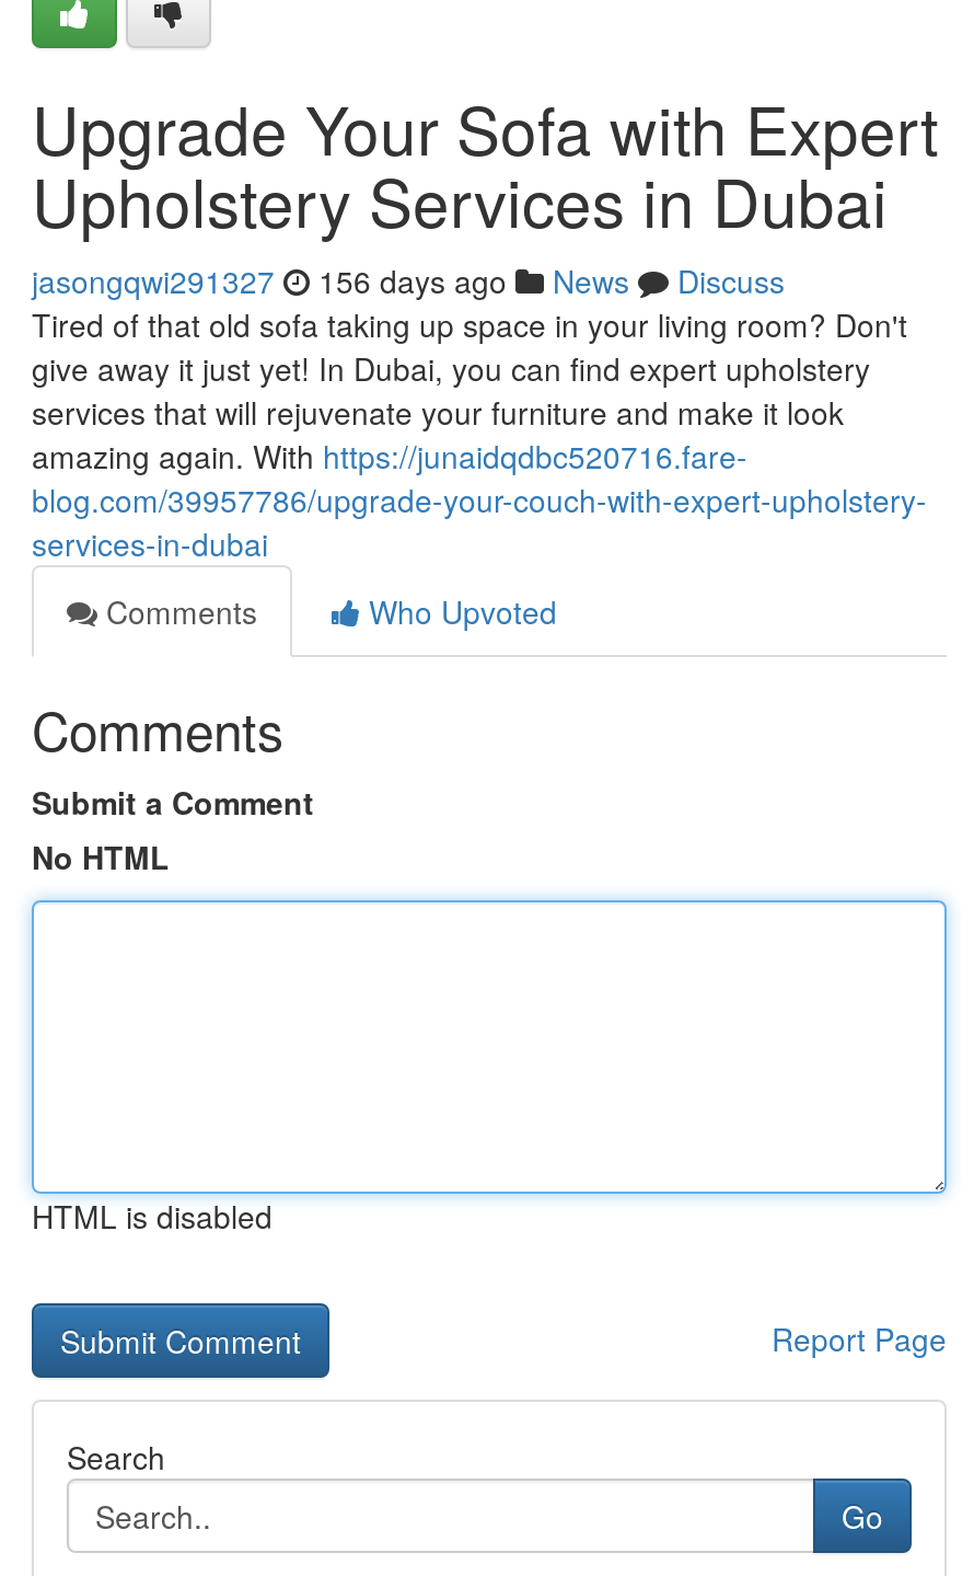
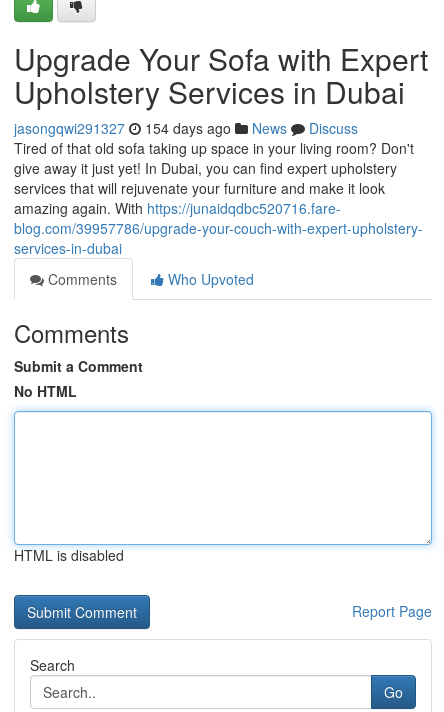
[32,258,785,302] jasongqwi291327 156 days ago News Discuss -> [14,118,358,138] jasongqwi291327 154 days ago News Discuss

